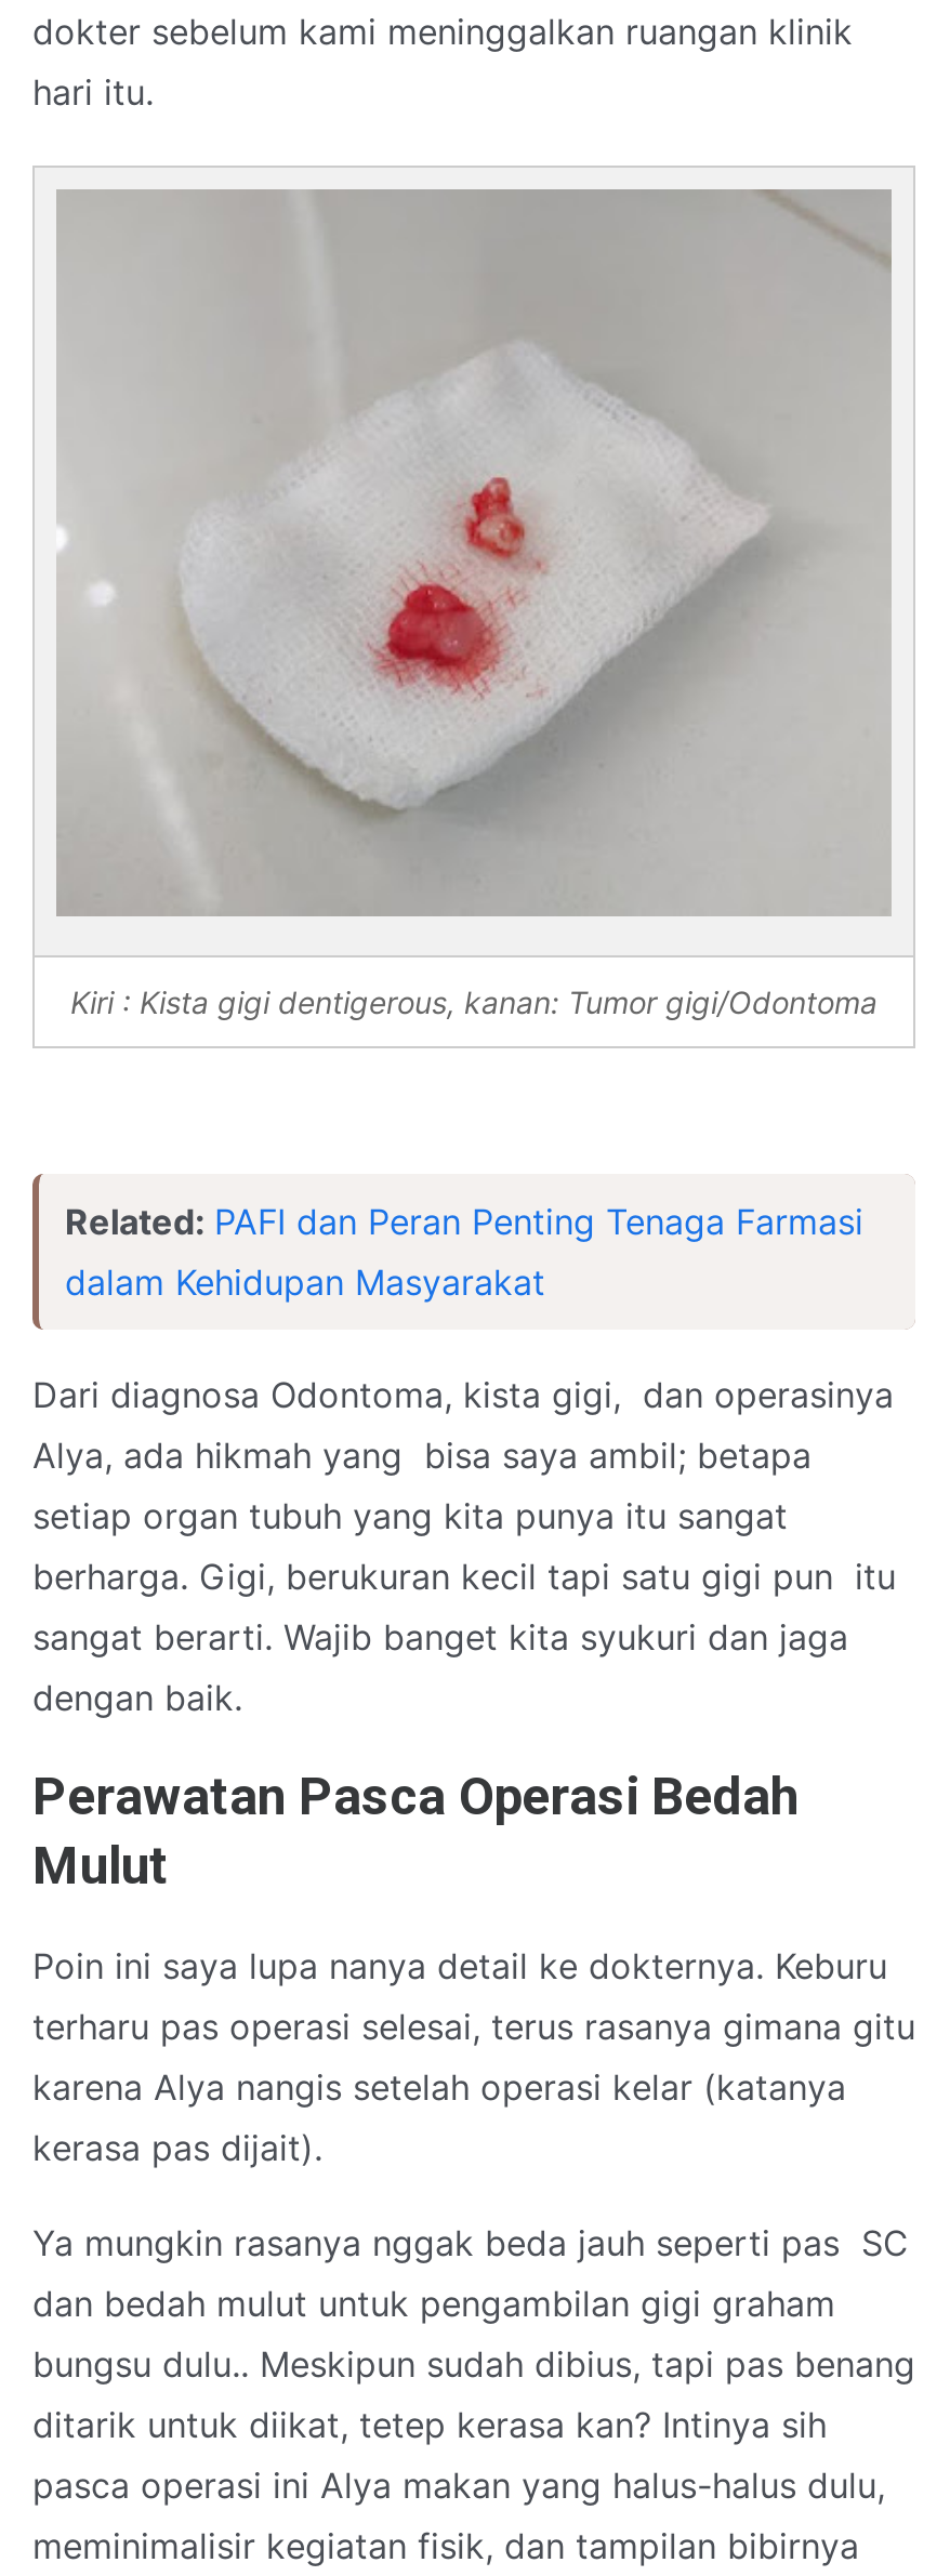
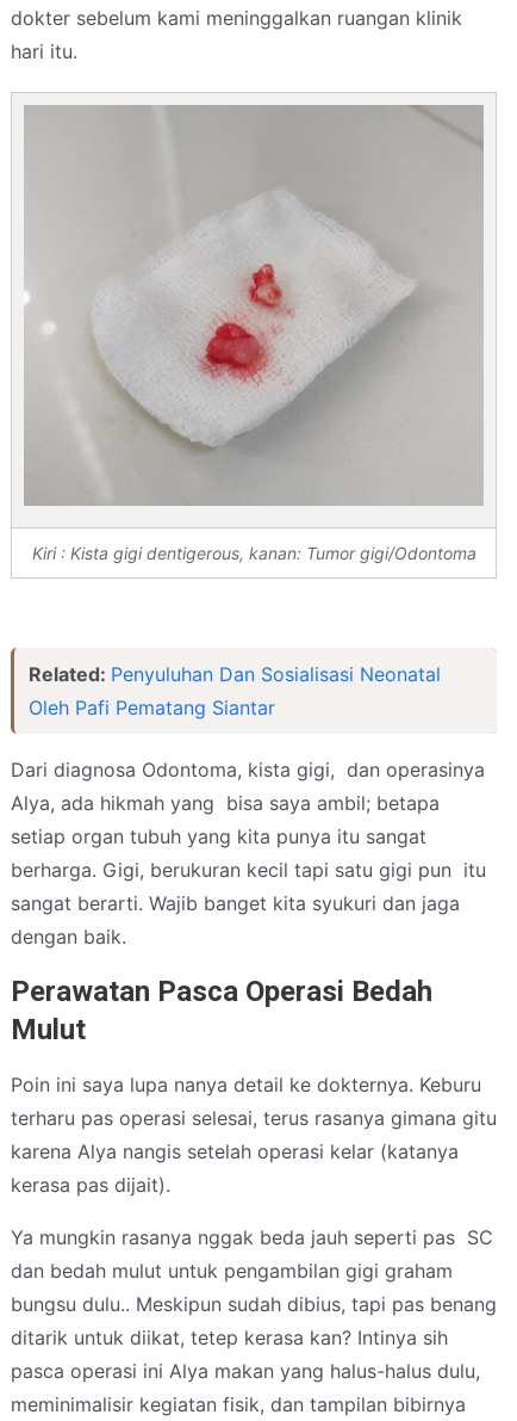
[65,1200,863,1304] Related: PAFI dan Peran Penting Tenaga Farmasi | dalam Kehidupan Masyarakat -> [29,662,441,719] Related: Penyuluhan Dan Sosialisasi Neonatal | Oleh Pafi Pematang Siantar

